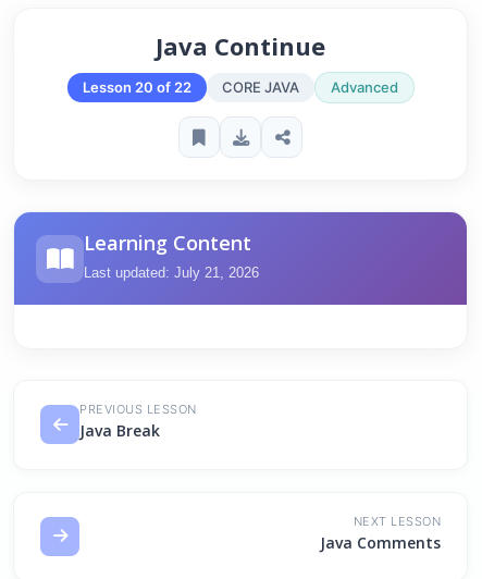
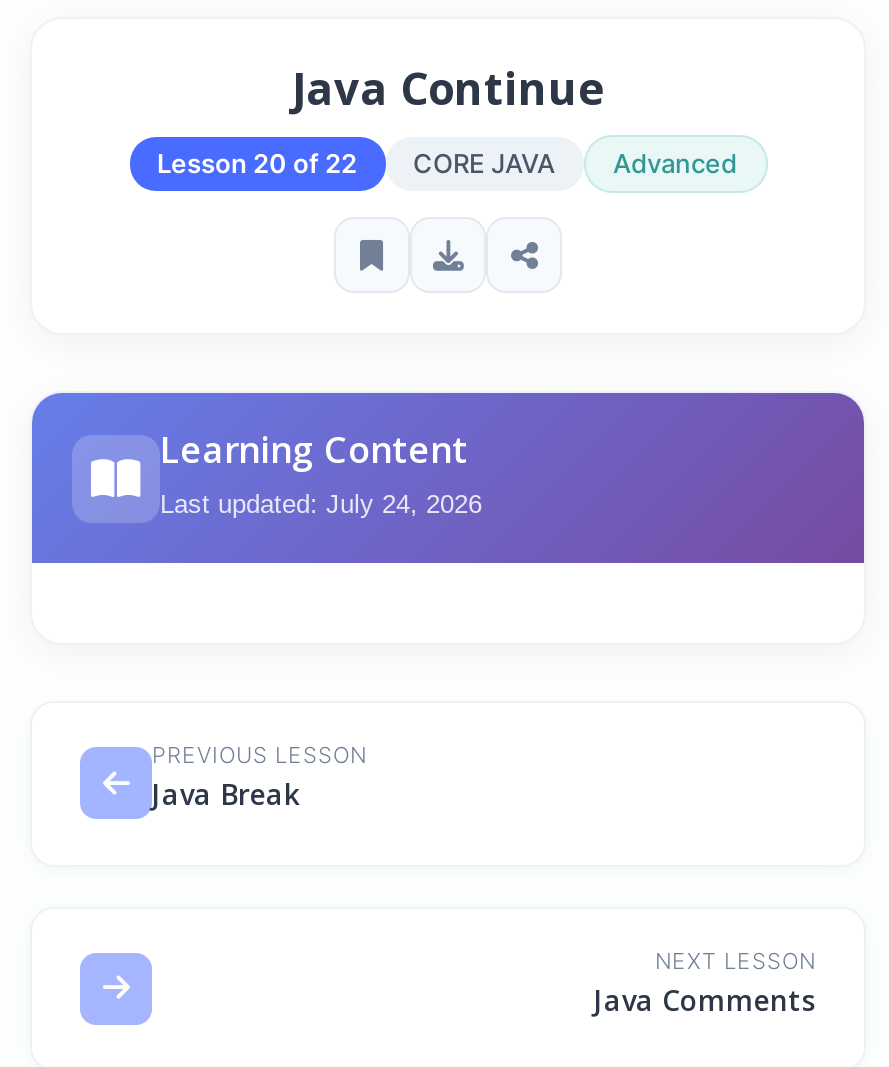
[84,264,259,281] Last updated: July 21, 2026 -> [160,489,482,519] Last updated: July 24, 2026

